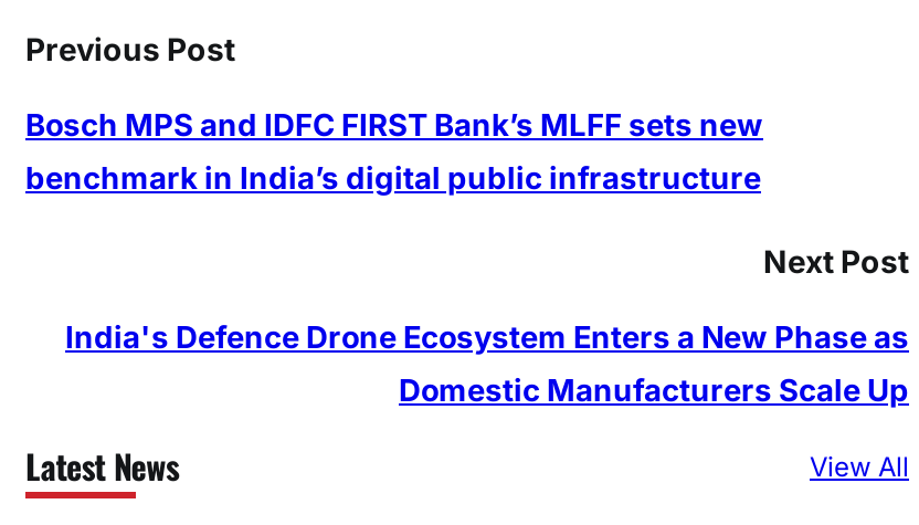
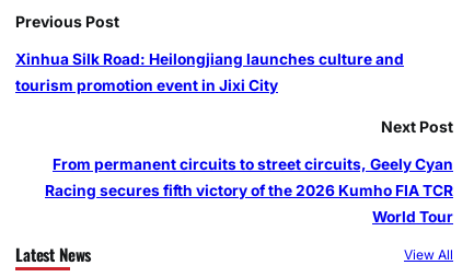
[25,106,763,141] Bosch MPS and IDFC FIRST Bank’s MLFF sets new -> [15,50,404,68] Xinhua Silk Road: Heilongjiang launches culture and
[25,159,761,195] benchmark in India’s digital public infrastructure -> [15,77,278,94] tourism promotion event in Jixi City
[65,318,909,407] India's Defence Drone Ecosystem Enters a New Phase as | Domestic Manufacturers Scale Up -> [45,155,453,226] From permanent circuits to street circuits, Geely Cyan | Racing secures fifth victory of the 2026 Kumho FIA TCR | World Tour

